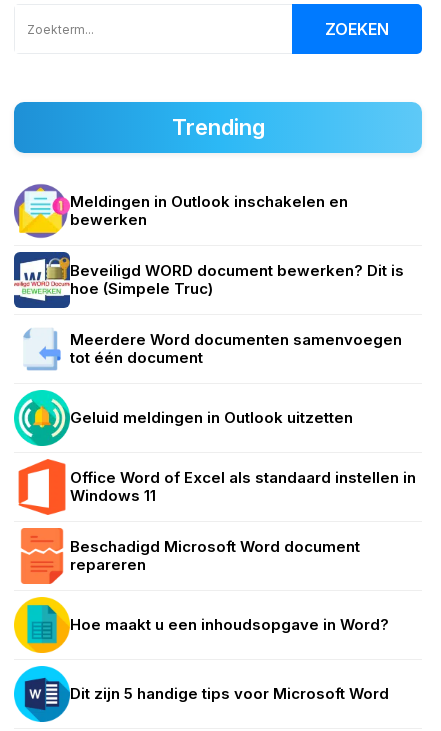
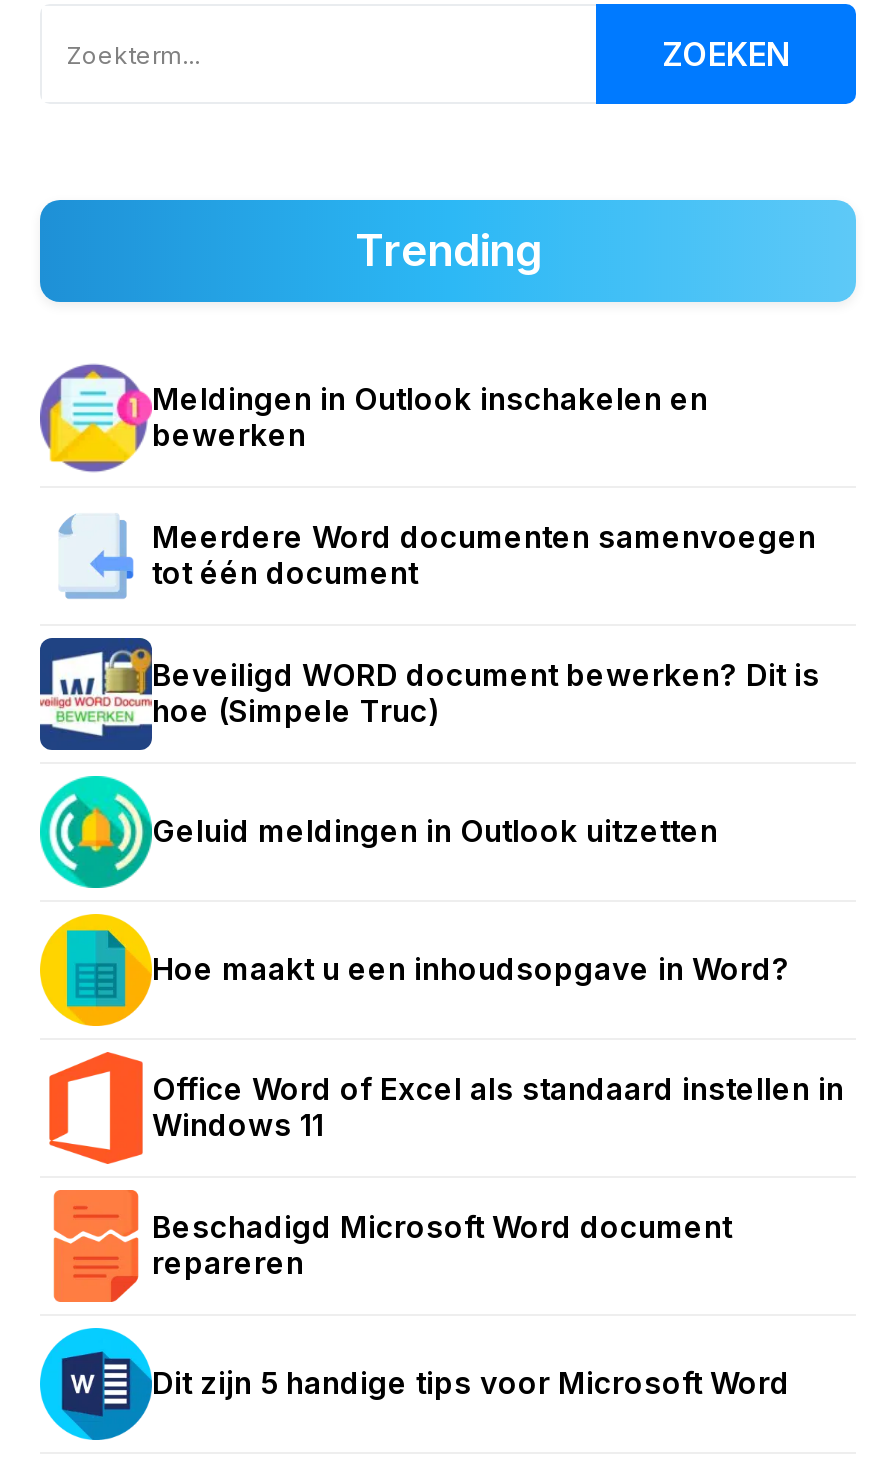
moved [13,252,404,304] -> [38,638,820,742]: [image] | Beveiligd WORD document bewerken? Dit is | hoe (Simpele Truc)
moved [14,321,402,377] -> [40,502,816,610]: [image] | Meerdere Word documenten samenvoegen | tot één document
moved [24,468,416,580] -> [60,1071,844,1294]: [image] | Office Word of Excel als standaard instellen in | Windows 11 | Beschadigd Microsoft Word document | repareren
moved [13,597,389,653] -> [38,912,790,1028]: [image] | Hoe maakt u een inhoudsopgave in Word?

